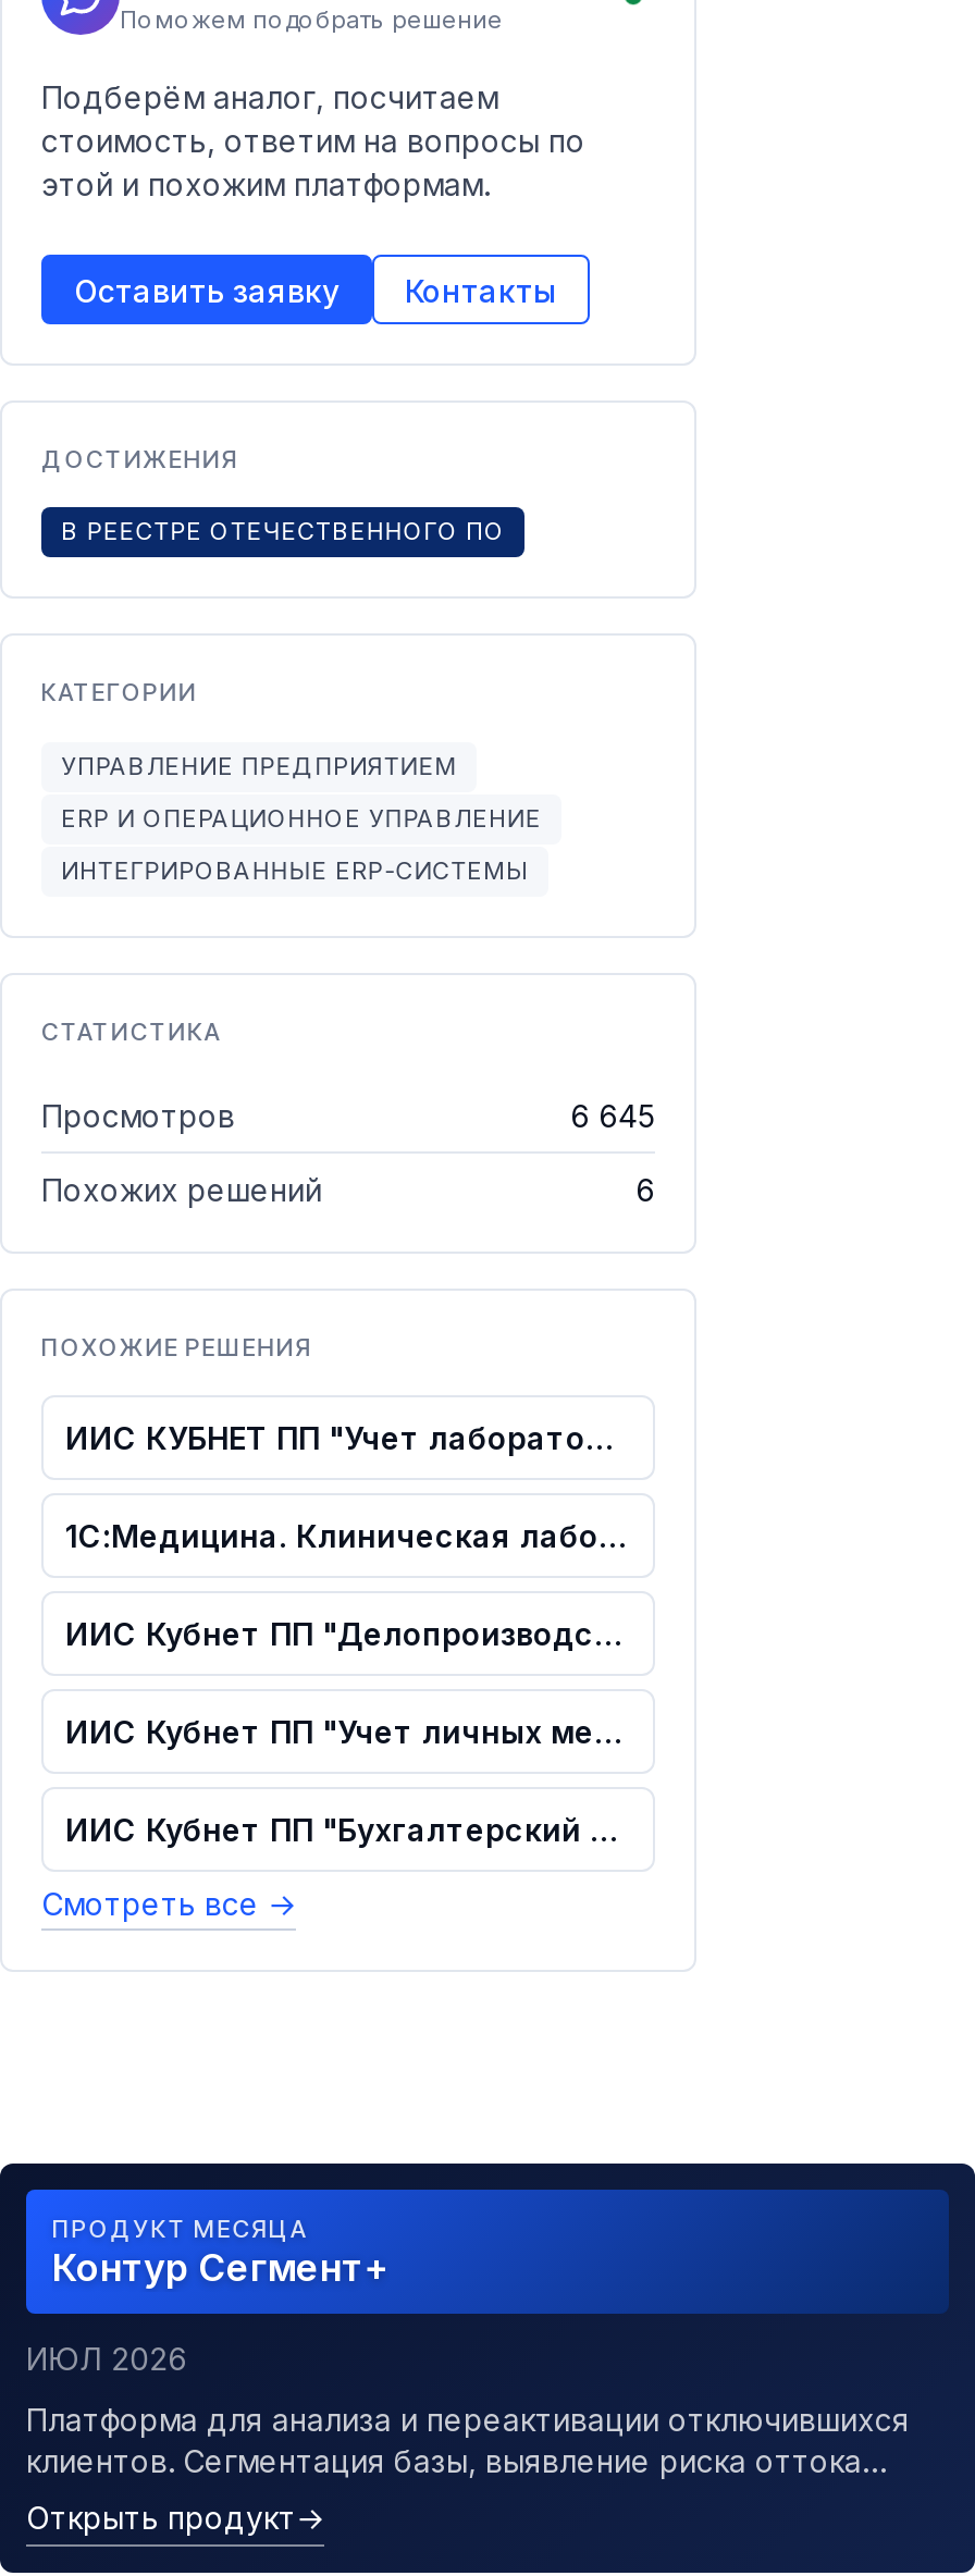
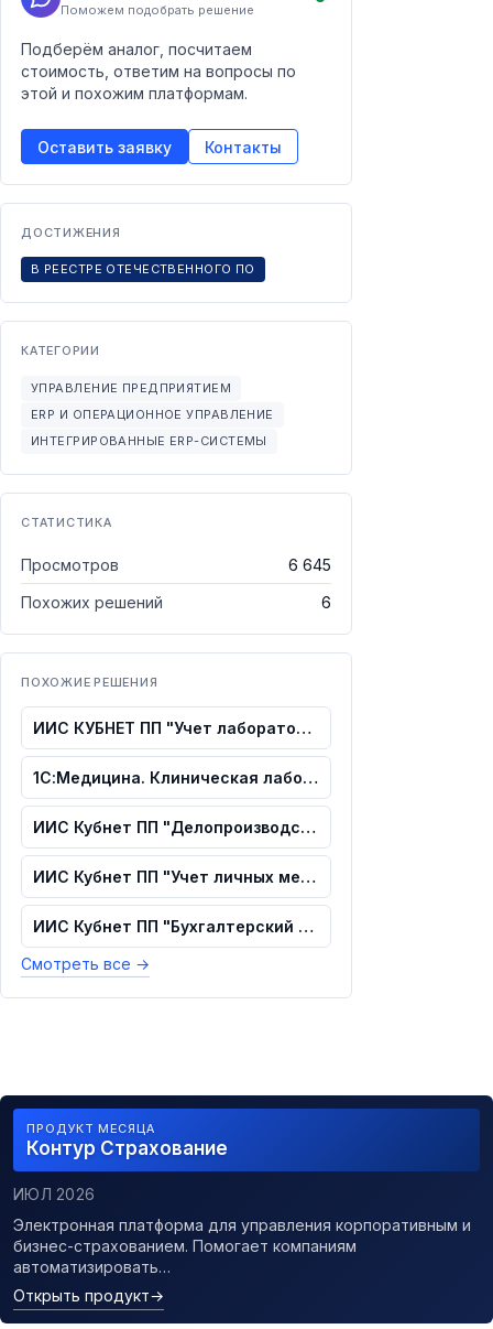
[52,2246,390,2290] Контур Сегмент+ -> [26,1137,228,1159] Контур Страхование
[26,2401,910,2479] Платформа для анализа и переактивации отключившихся | клиентов. Сегментация базы, выявление риска оттока… -> [13,1215,471,1276] Электронная платформа для управления корпоративным и | бизнес-страхованием. Помогает компаниям | автоматизировать…

